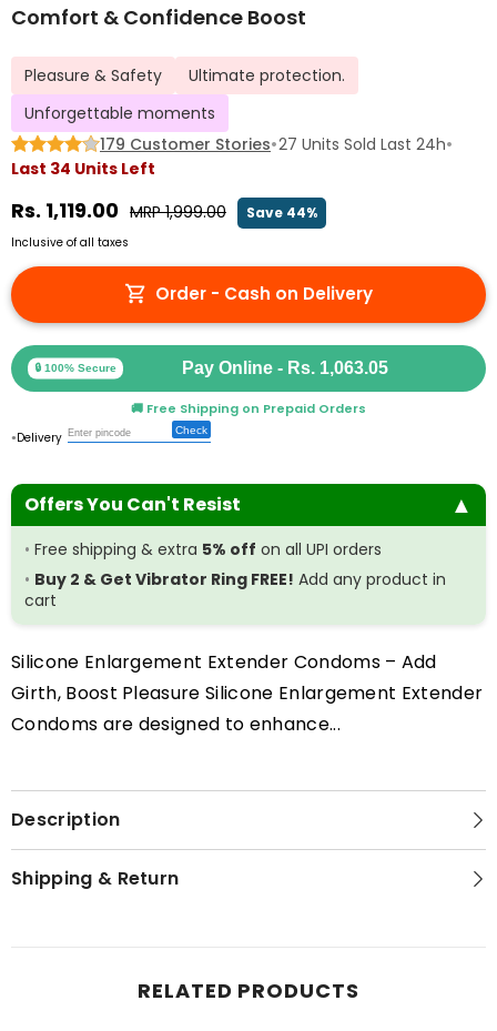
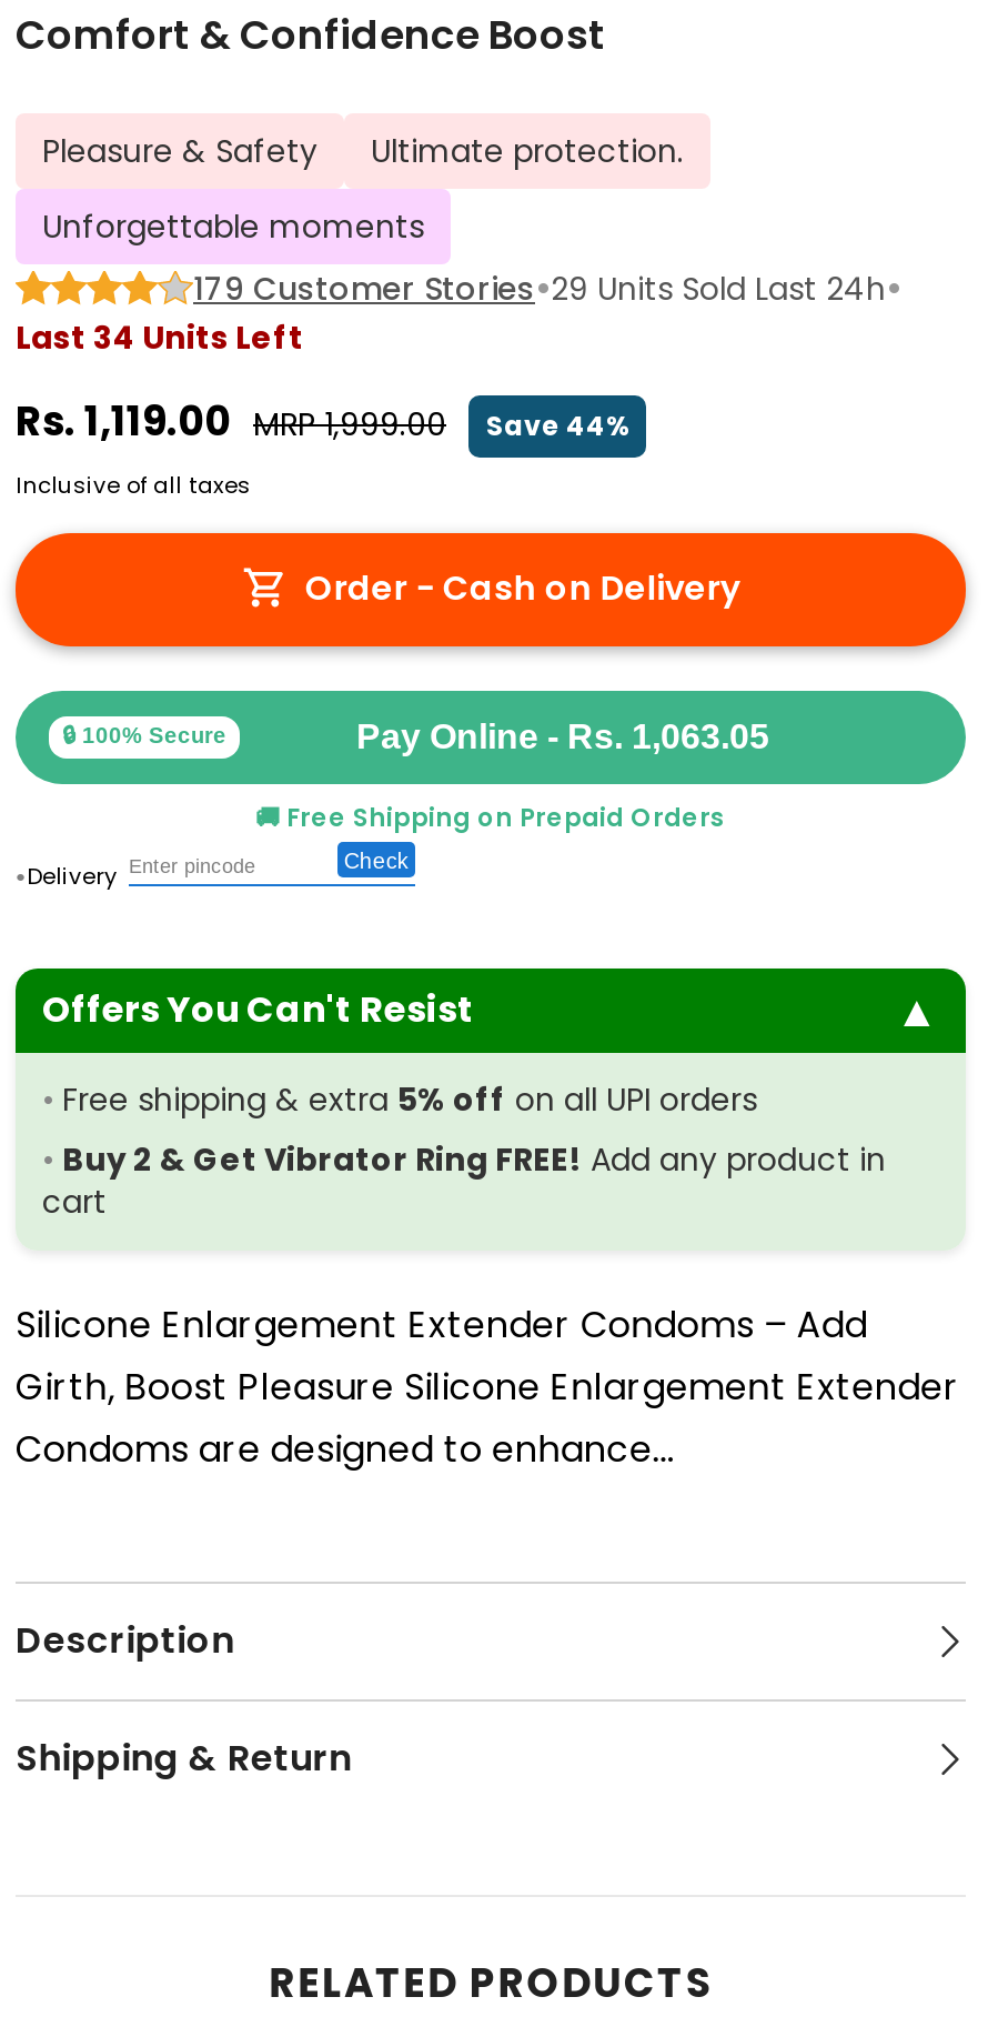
[100,130,454,158] 179 Customer Stories•27 Units Sold Last 24h• -> [193,260,901,315] 179 Customer Stories•29 Units Sold Last 24h•

